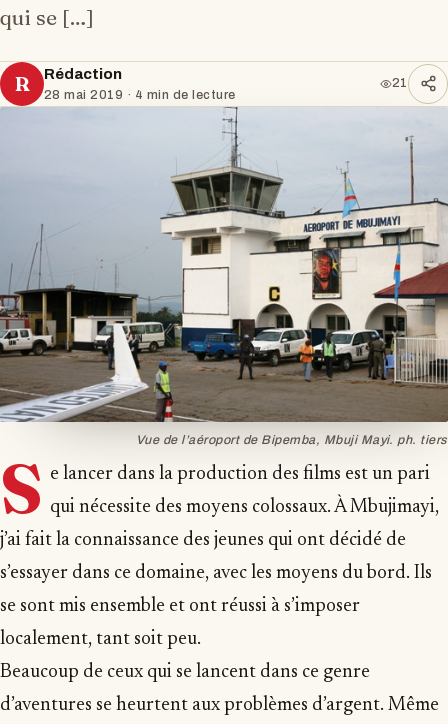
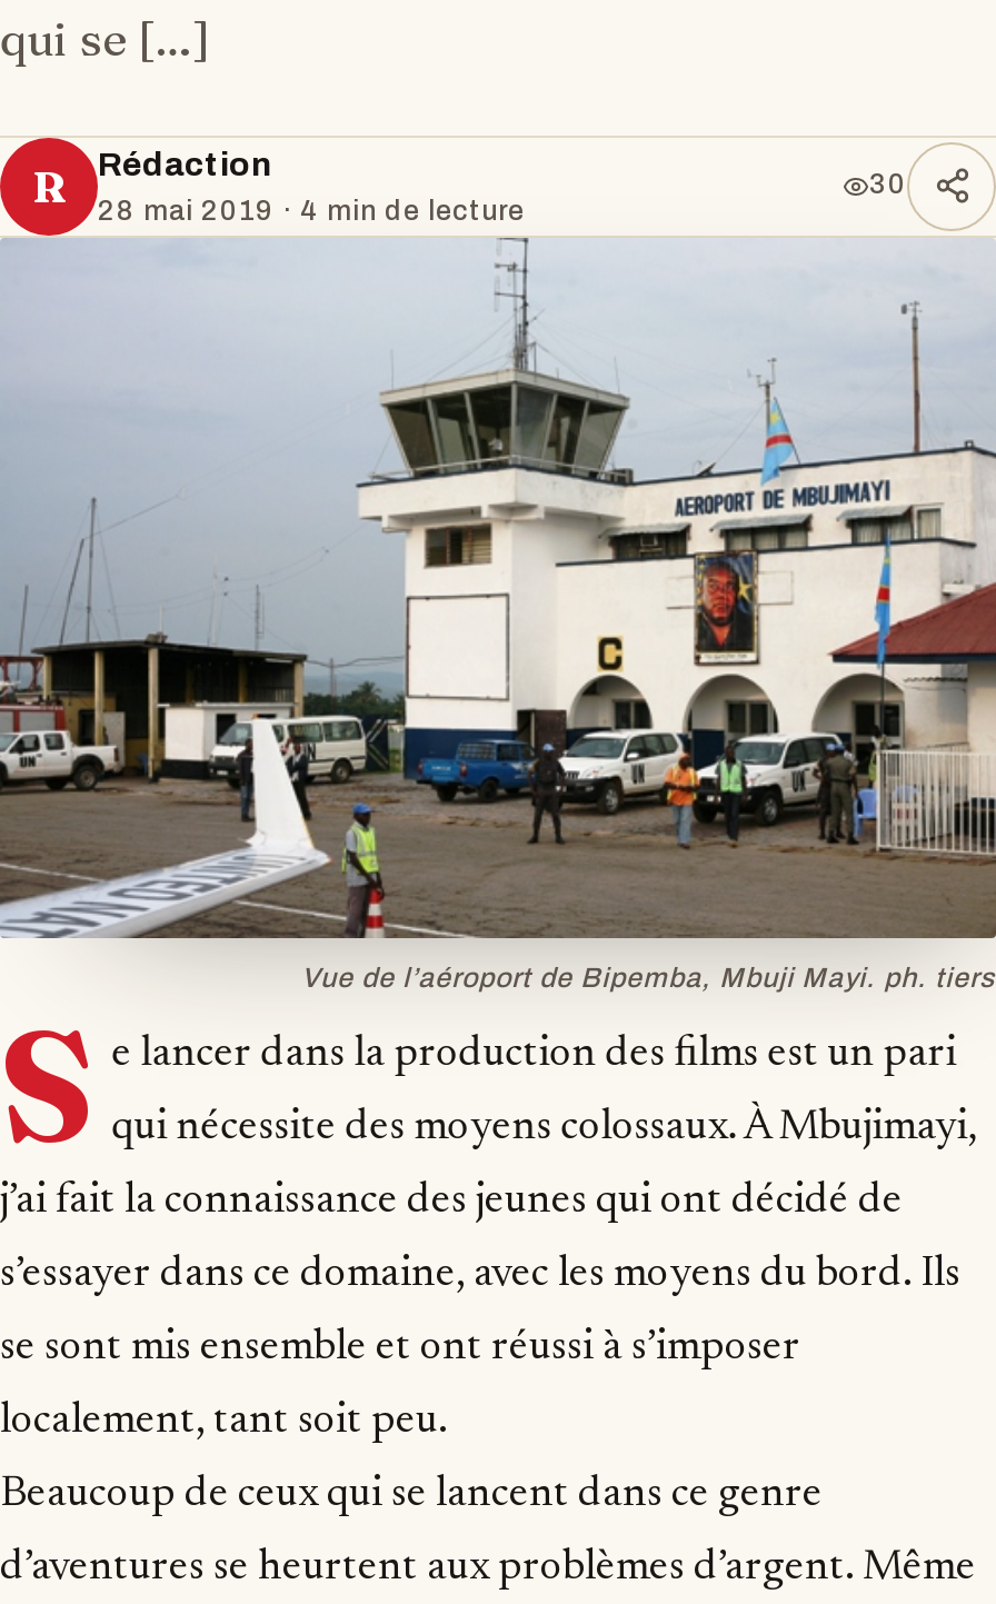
[392,76,408,90] 21 -> [869,170,907,201] 30

